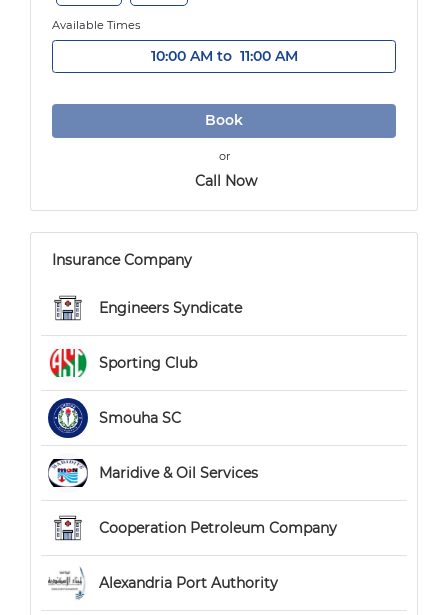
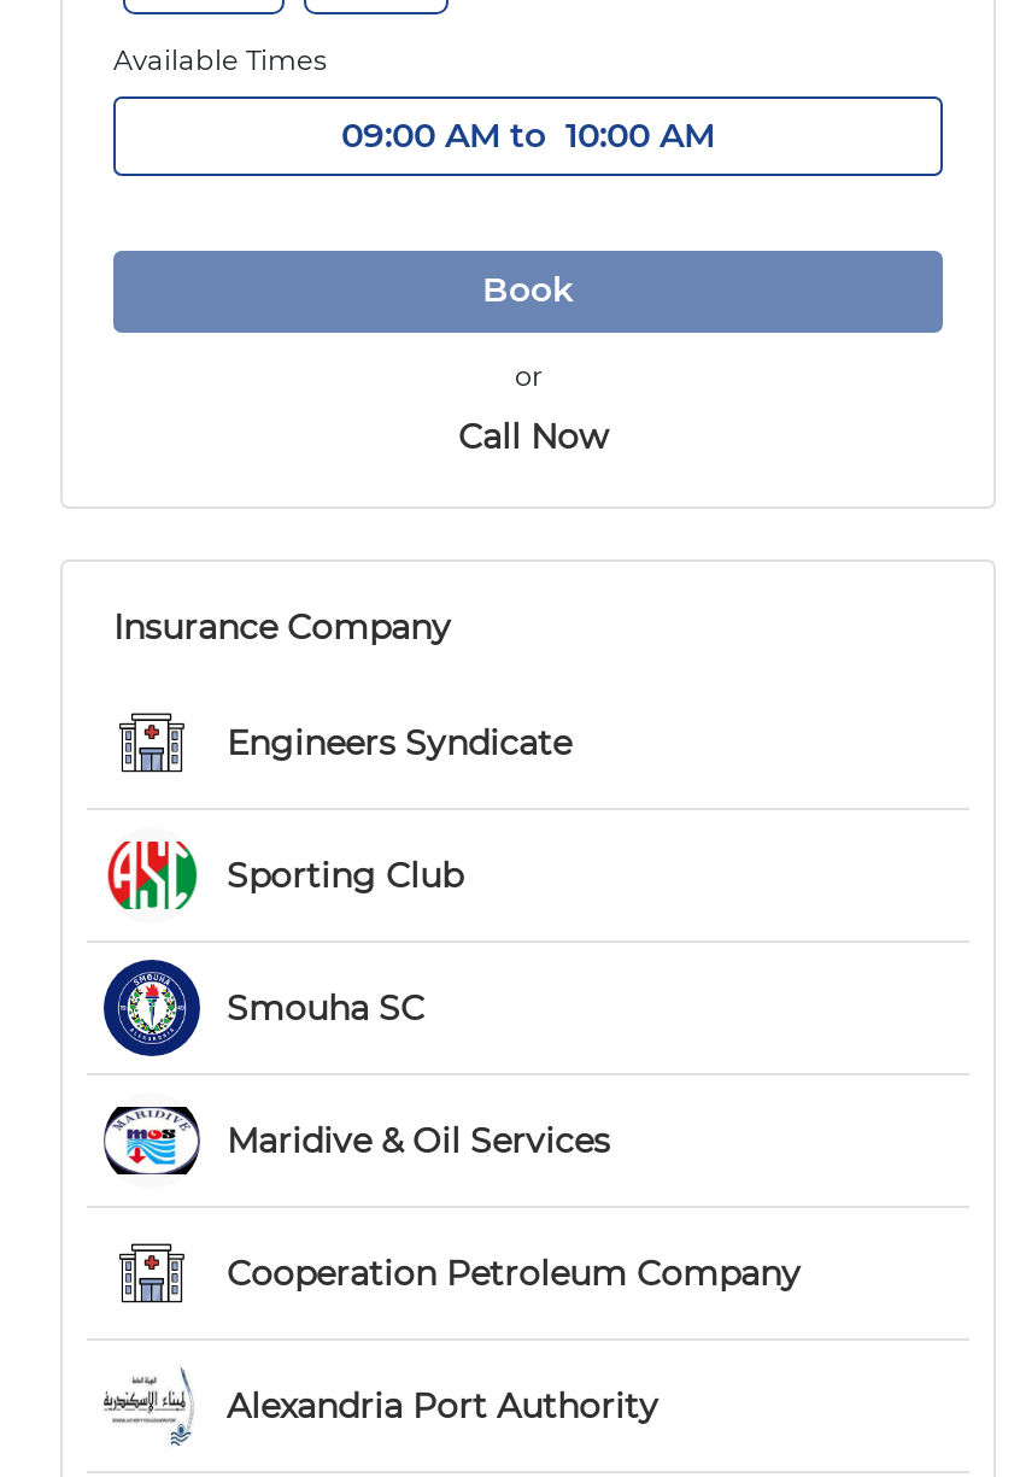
[150,47,297,65] 10:00 AM to 11:00 AM -> [341,113,715,156] 09:00 AM to 10:00 AM

